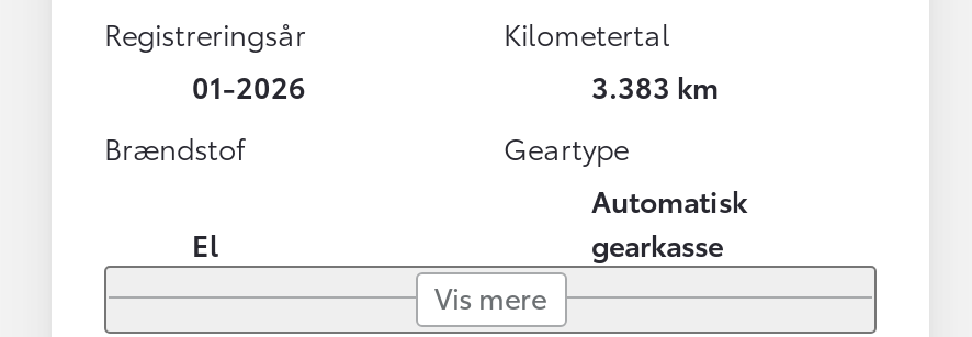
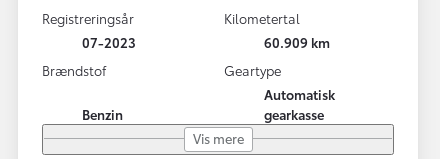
[192,65,306,104] 01-2026 -> [82,32,136,50] 07-2023
[591,65,719,104] 3.383 km -> [264,32,330,50] 60.909 km
[192,223,218,262] El -> [82,104,123,122] Benzin

